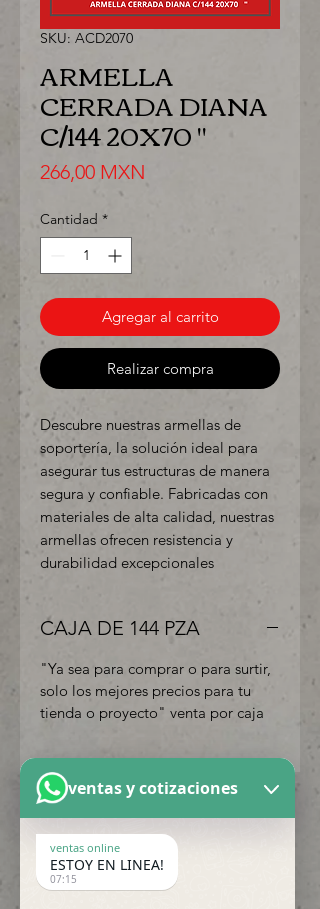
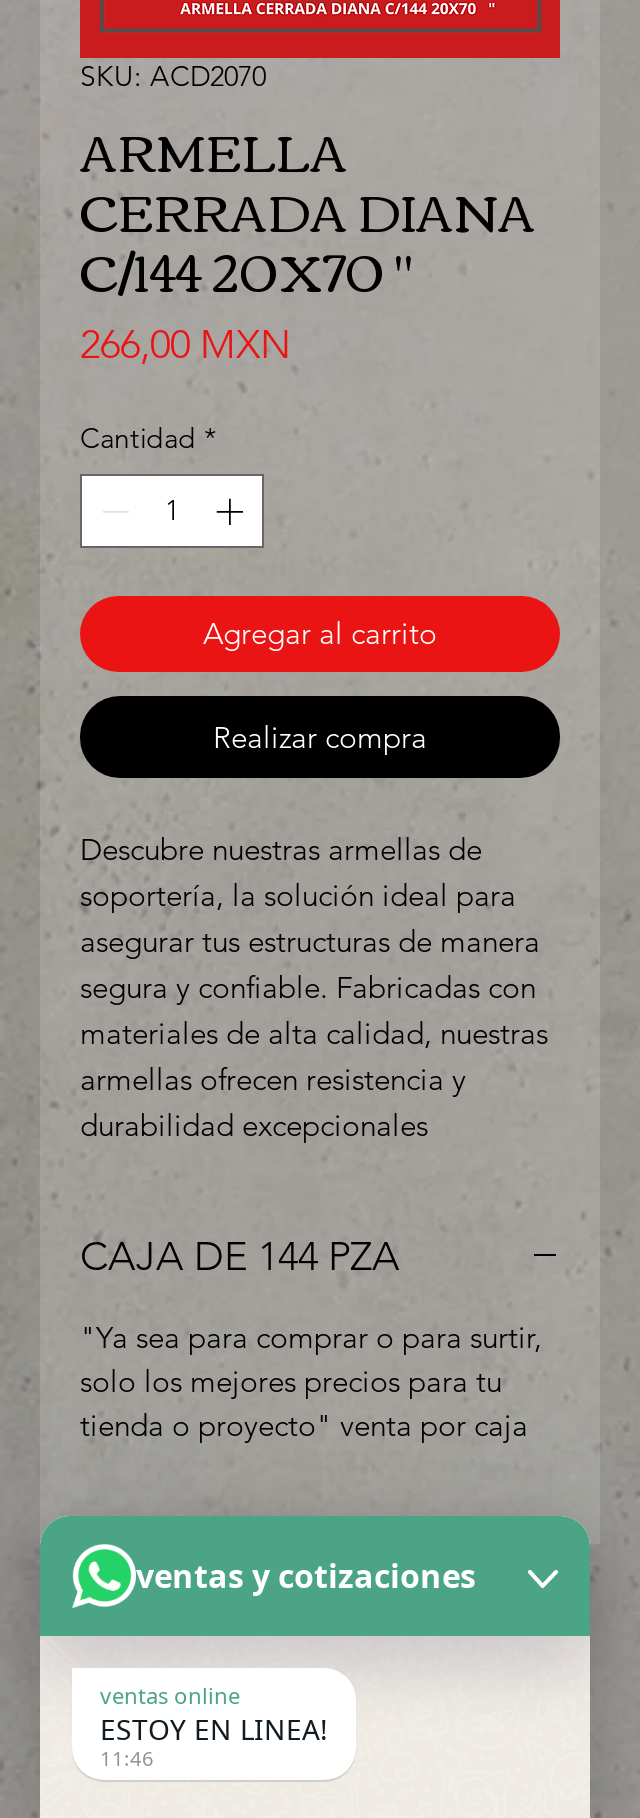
[50,872,77,886] 07:15 -> [100,1744,154,1772] 11:46

